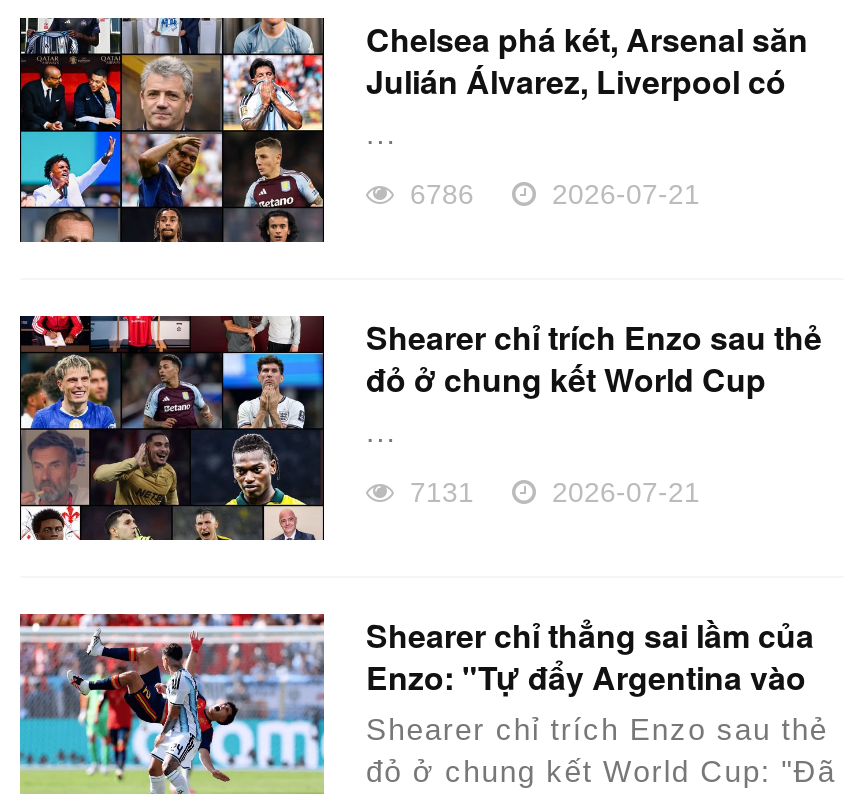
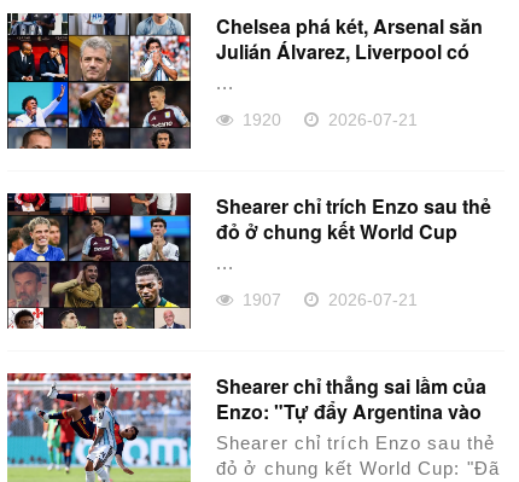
[410,179,474,211] 6786 -> [243,111,281,130] 1920
[410,477,474,509] 7131 -> [243,291,281,310] 1907

